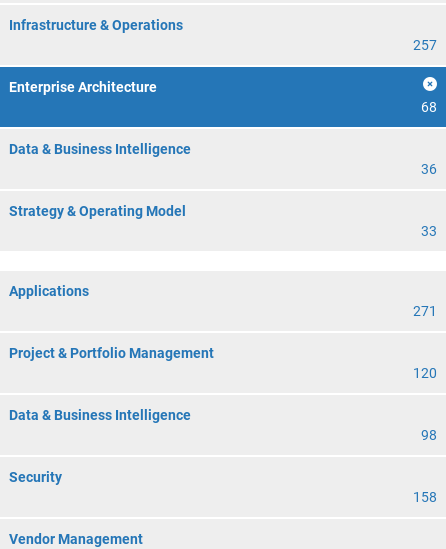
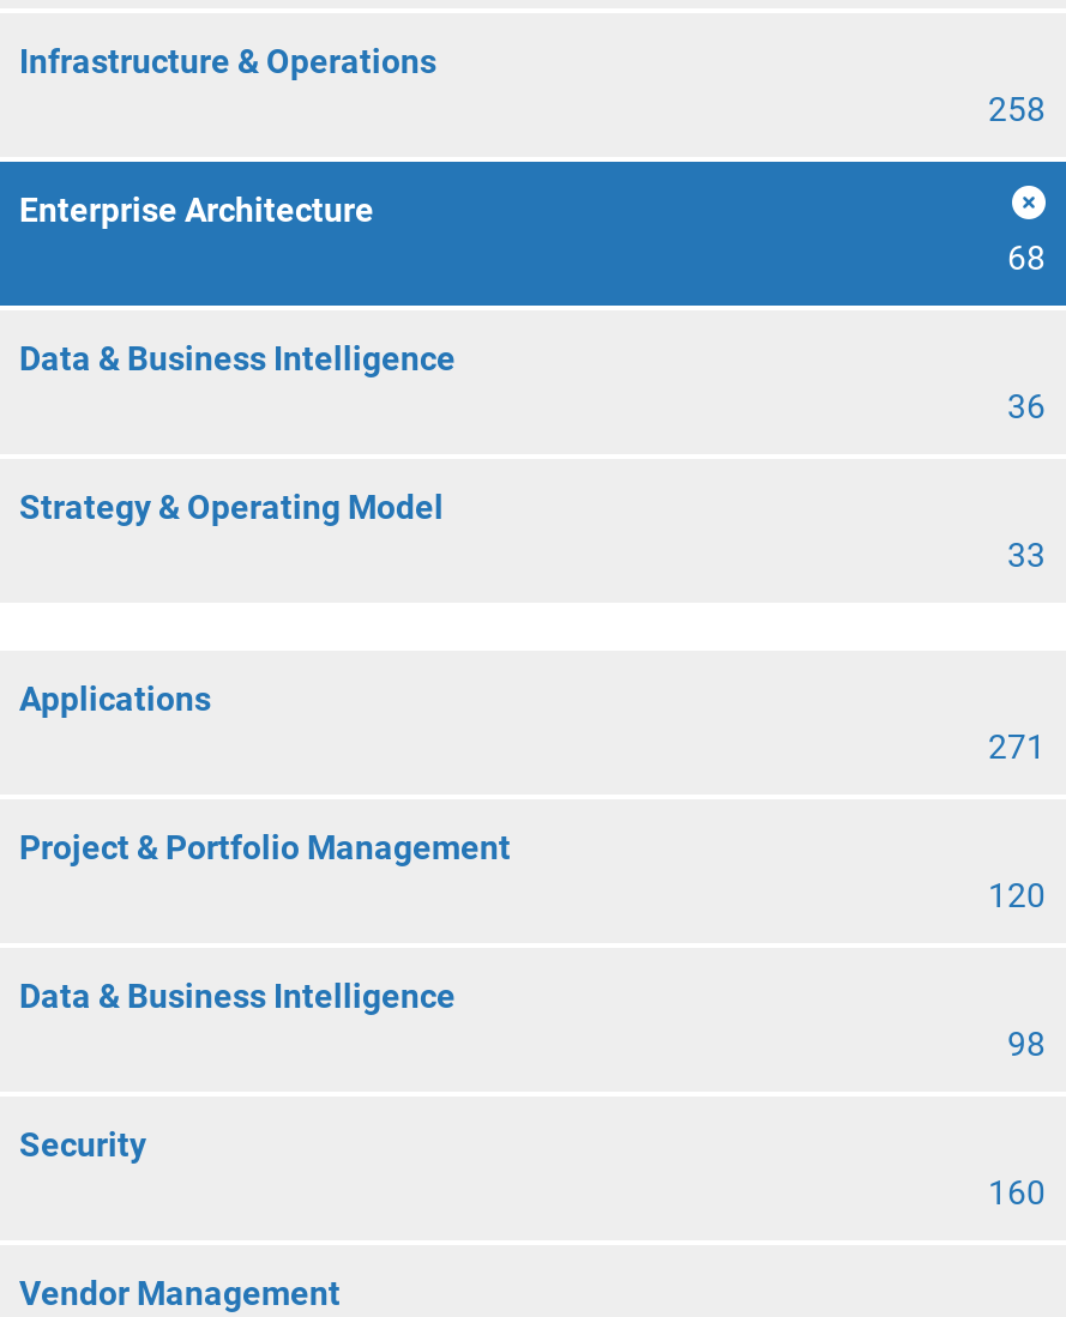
[413,37,437,53] 257 -> [988,90,1046,128] 258
[413,489,437,505] 158 -> [988,1173,1046,1212] 160

